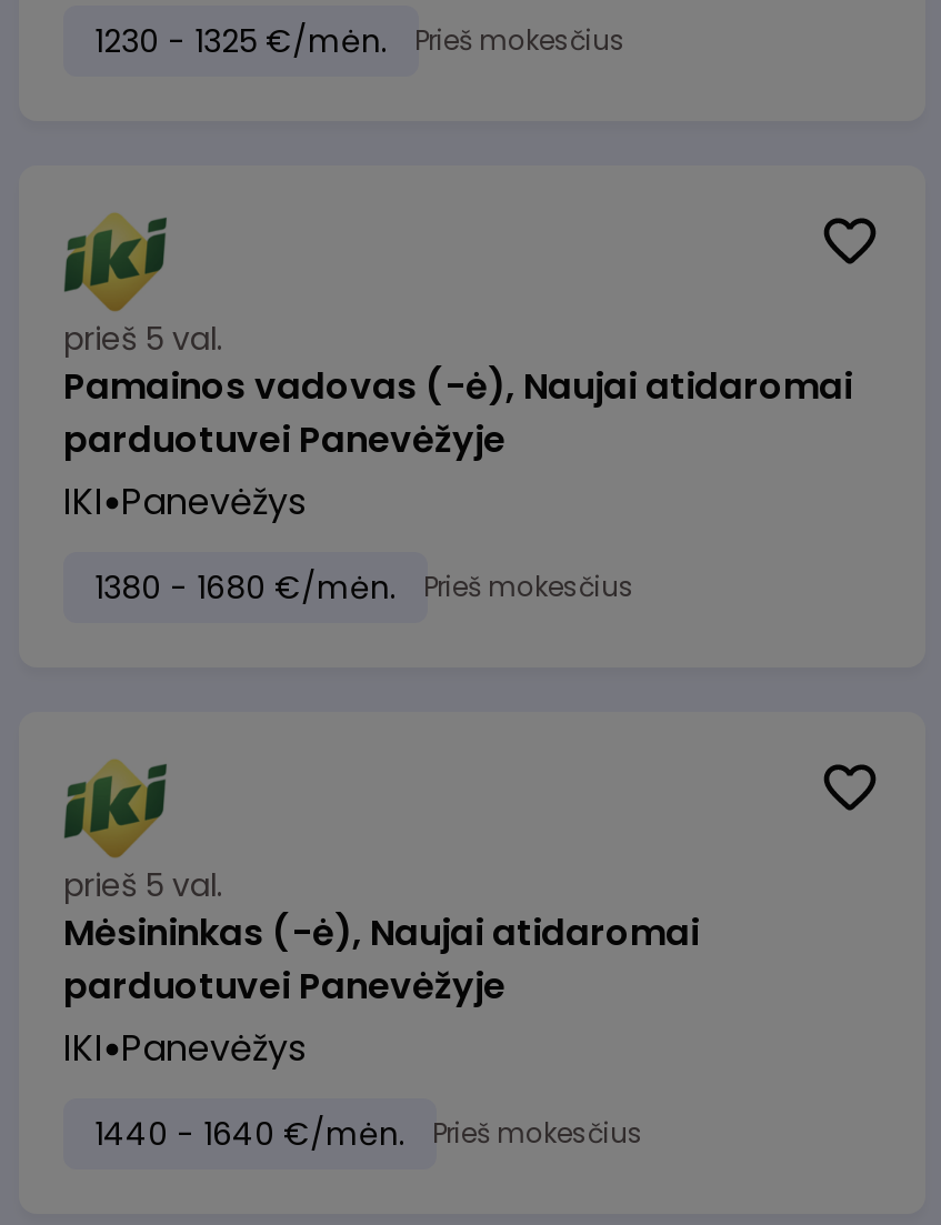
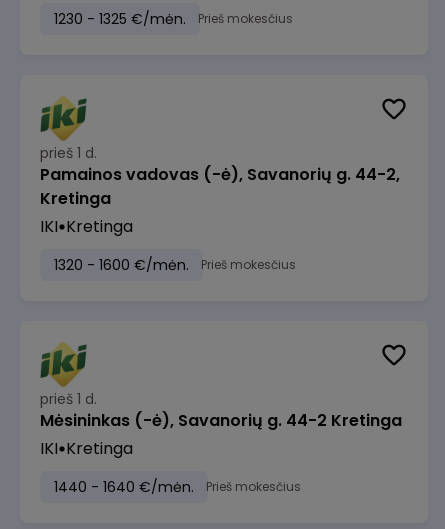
[63,317,852,528] prieš 5 val. | Pamainos vadovas (-ė), Naujai atidaromai | parduotuvei Panevėžyje | IKI Panevėžys -> [40,143,400,238] prieš 1 d. | Pamainos vadovas (-ė), Savanorių g. 44-2, | Kretinga | IKI Kretinga
[94,565,634,610] 1380 - 1680 €/mėn. Prieš mokesčius -> [54,255,296,275] 1320 - 1600 €/mėn. Prieš mokesčius
[63,863,699,1074] prieš 5 val. | Mėsininkas (-ė), Naujai atidaromai | parduotuvei Panevėžyje | IKI Panevėžys -> [40,389,402,460] prieš 1 d. | Mėsininkas (-ė), Savanorių g. 44-2 Kretinga | IKI Kretinga

